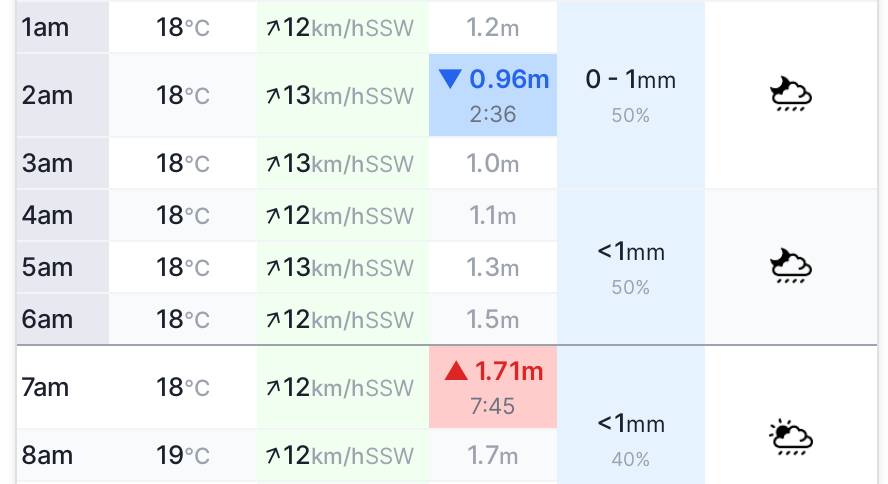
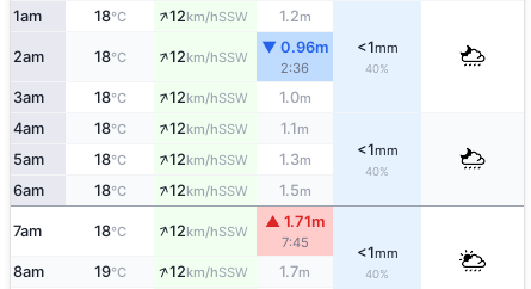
[585,64,677,126] 0 - 1mm | 50% -> [356,38,398,75] <1mm | 40%
[283,80,415,110] 13km/hSSW -> [169,48,248,66] 12km/hSSW
[283,148,415,178] 13km/hSSW -> [169,88,248,106] 12km/hSSW
[283,252,415,282] 13km/hSSW -> [169,150,248,168] 12km/hSSW
[611,276,651,298] 50% -> [365,165,389,178] 40%

